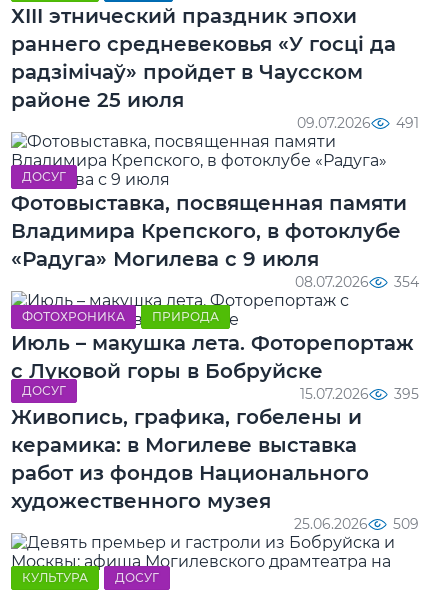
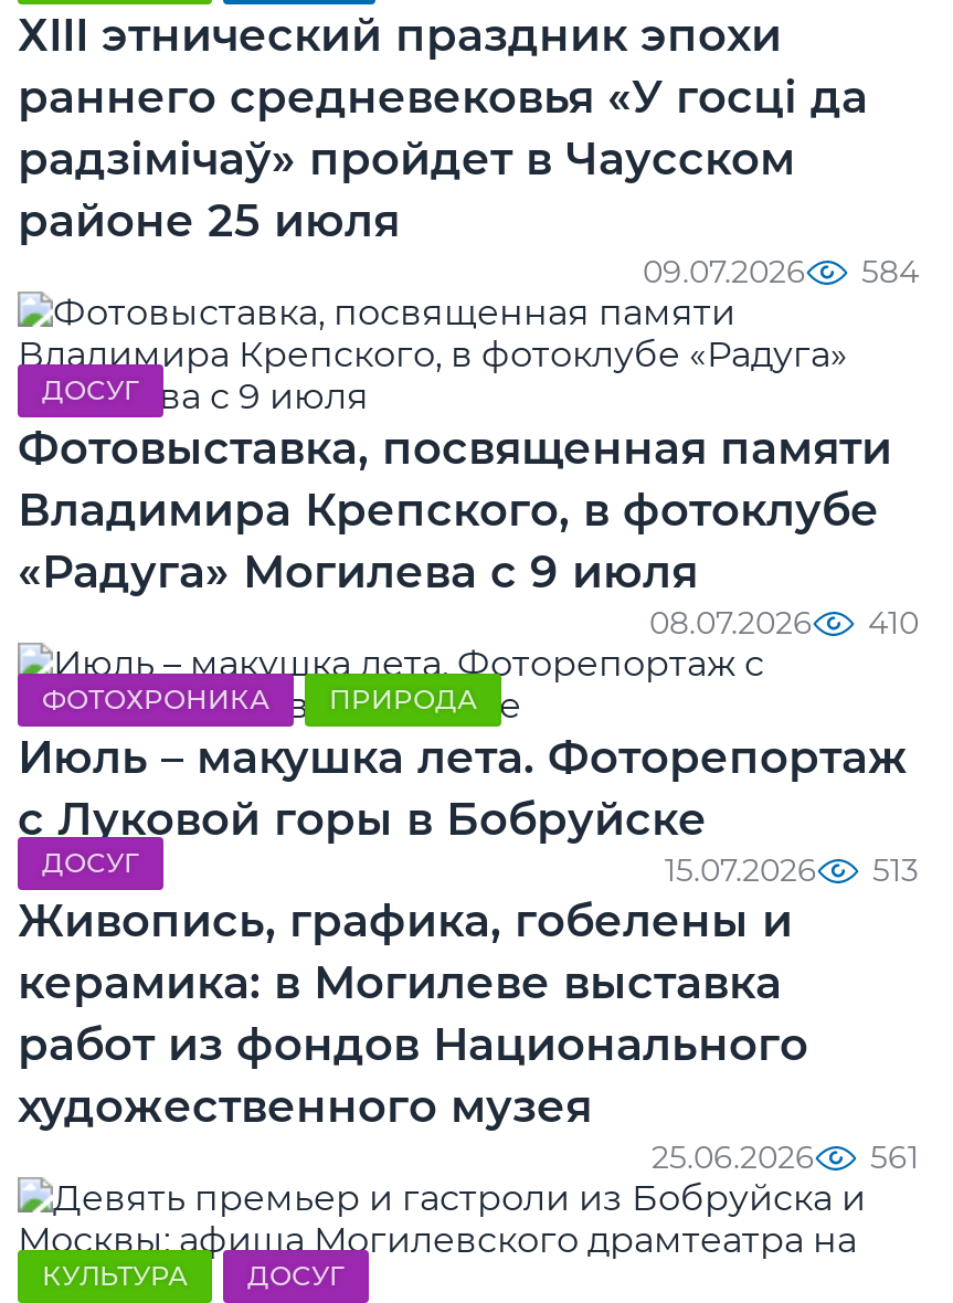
[297,114,419,132] 09.07.2026 491 -> [643,252,919,292] 09.07.2026 584
[295,273,419,291] 08.07.2026 354 -> [649,603,919,643] 08.07.2026 410
[300,385,419,403] 15.07.2026 395 -> [665,850,919,890] 15.07.2026 513
[294,515,419,533] 25.06.2026 509 -> [652,1137,919,1177] 25.06.2026 561

